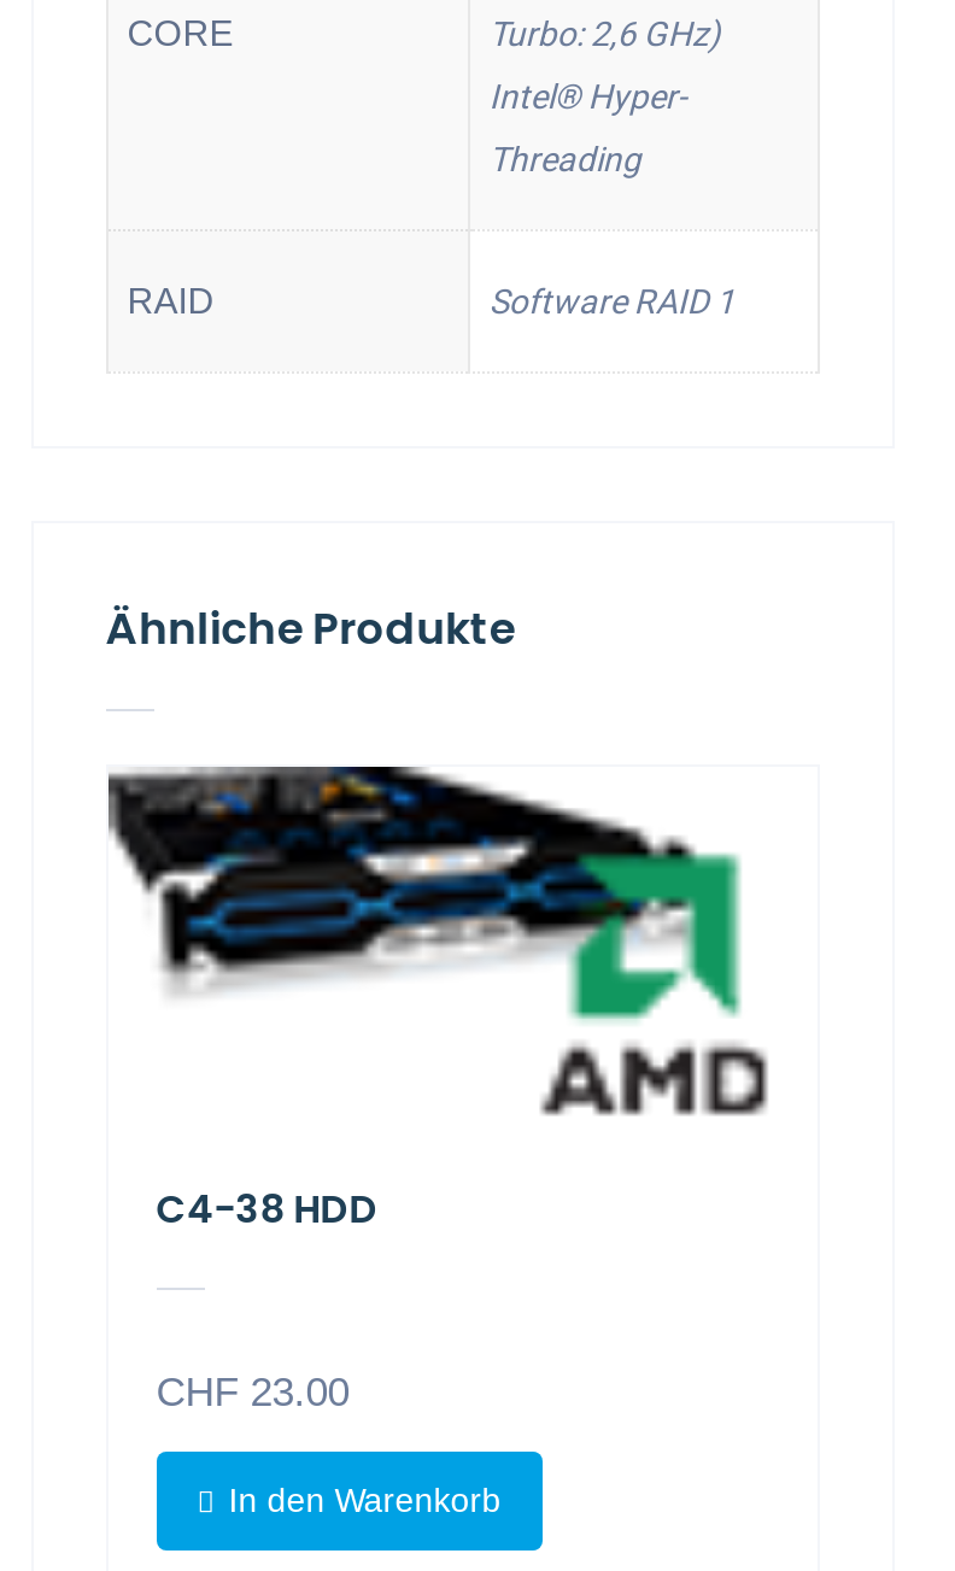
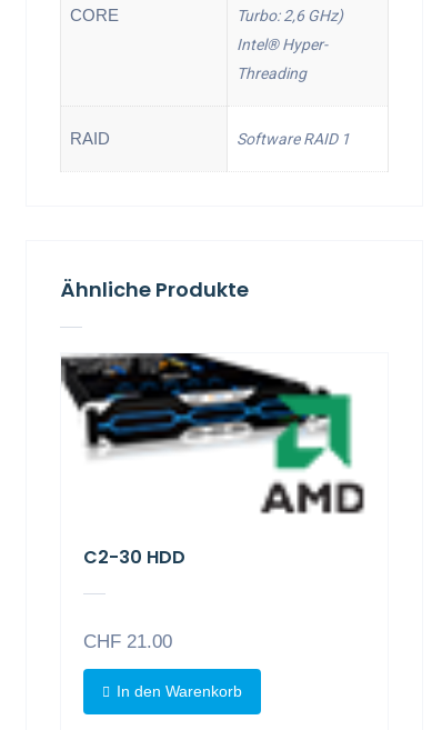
[156,1182,378,1238] C4-38 HDD -> [83,545,185,570] C2-30 HDD
[156,1370,349,1416] CHF 23.00 -> [83,631,172,652] CHF 21.00

